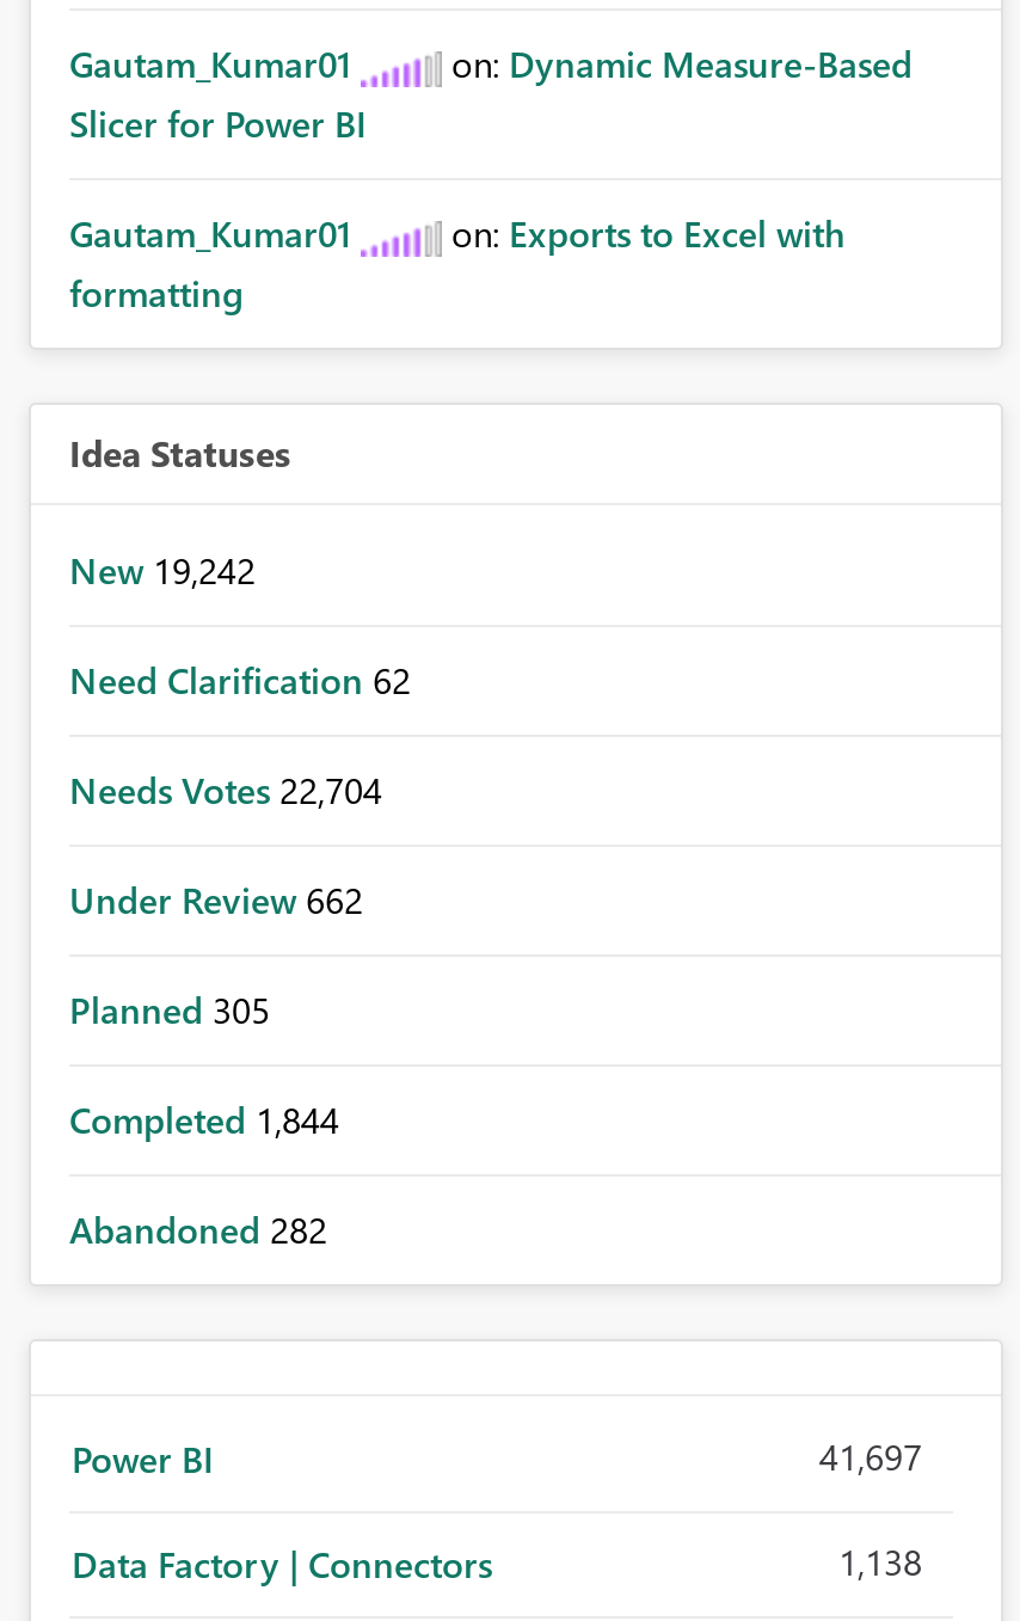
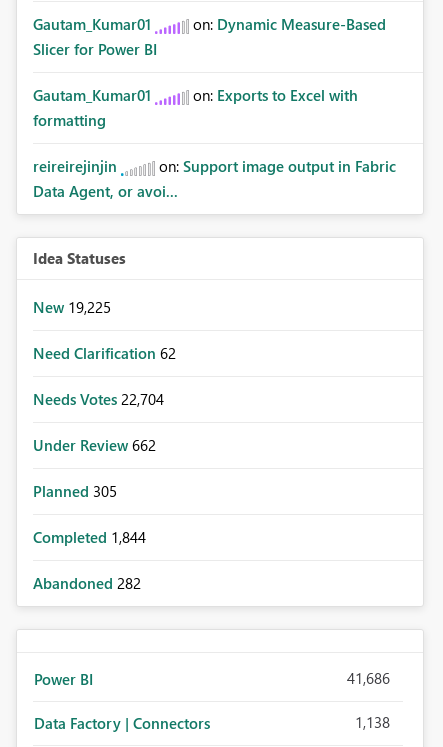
none -> [33,156,396,201] reireirejinjin | on: Support image output in Fabric | Data Agent, or avoi...
[69,546,256,594] New 19,242 -> [33,297,111,317] New 19,225
[819,1433,922,1481] 41,697 -> [347,668,390,688] 41,686

